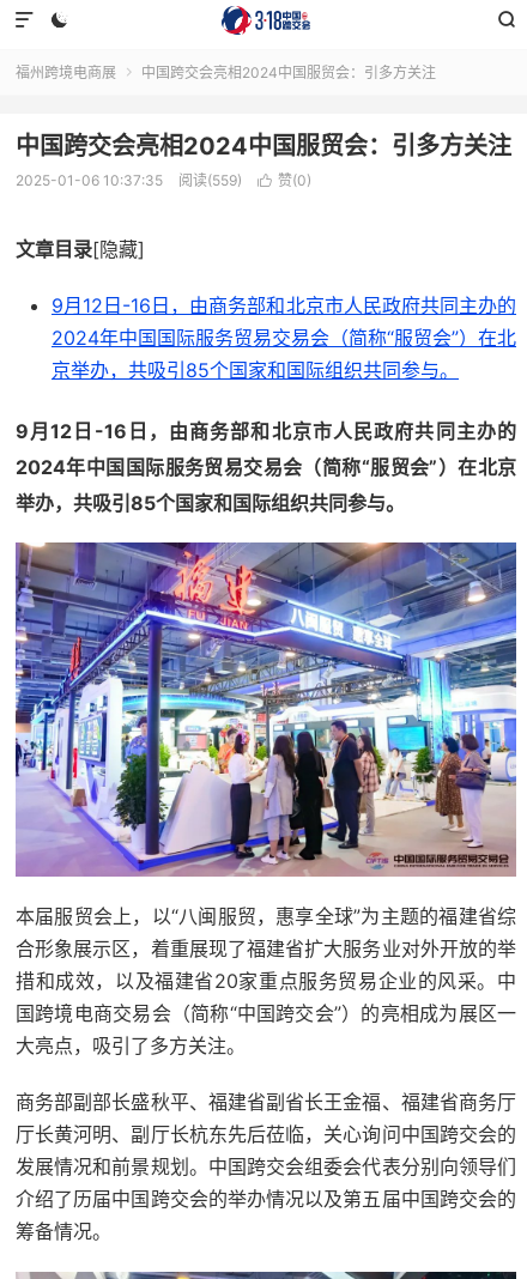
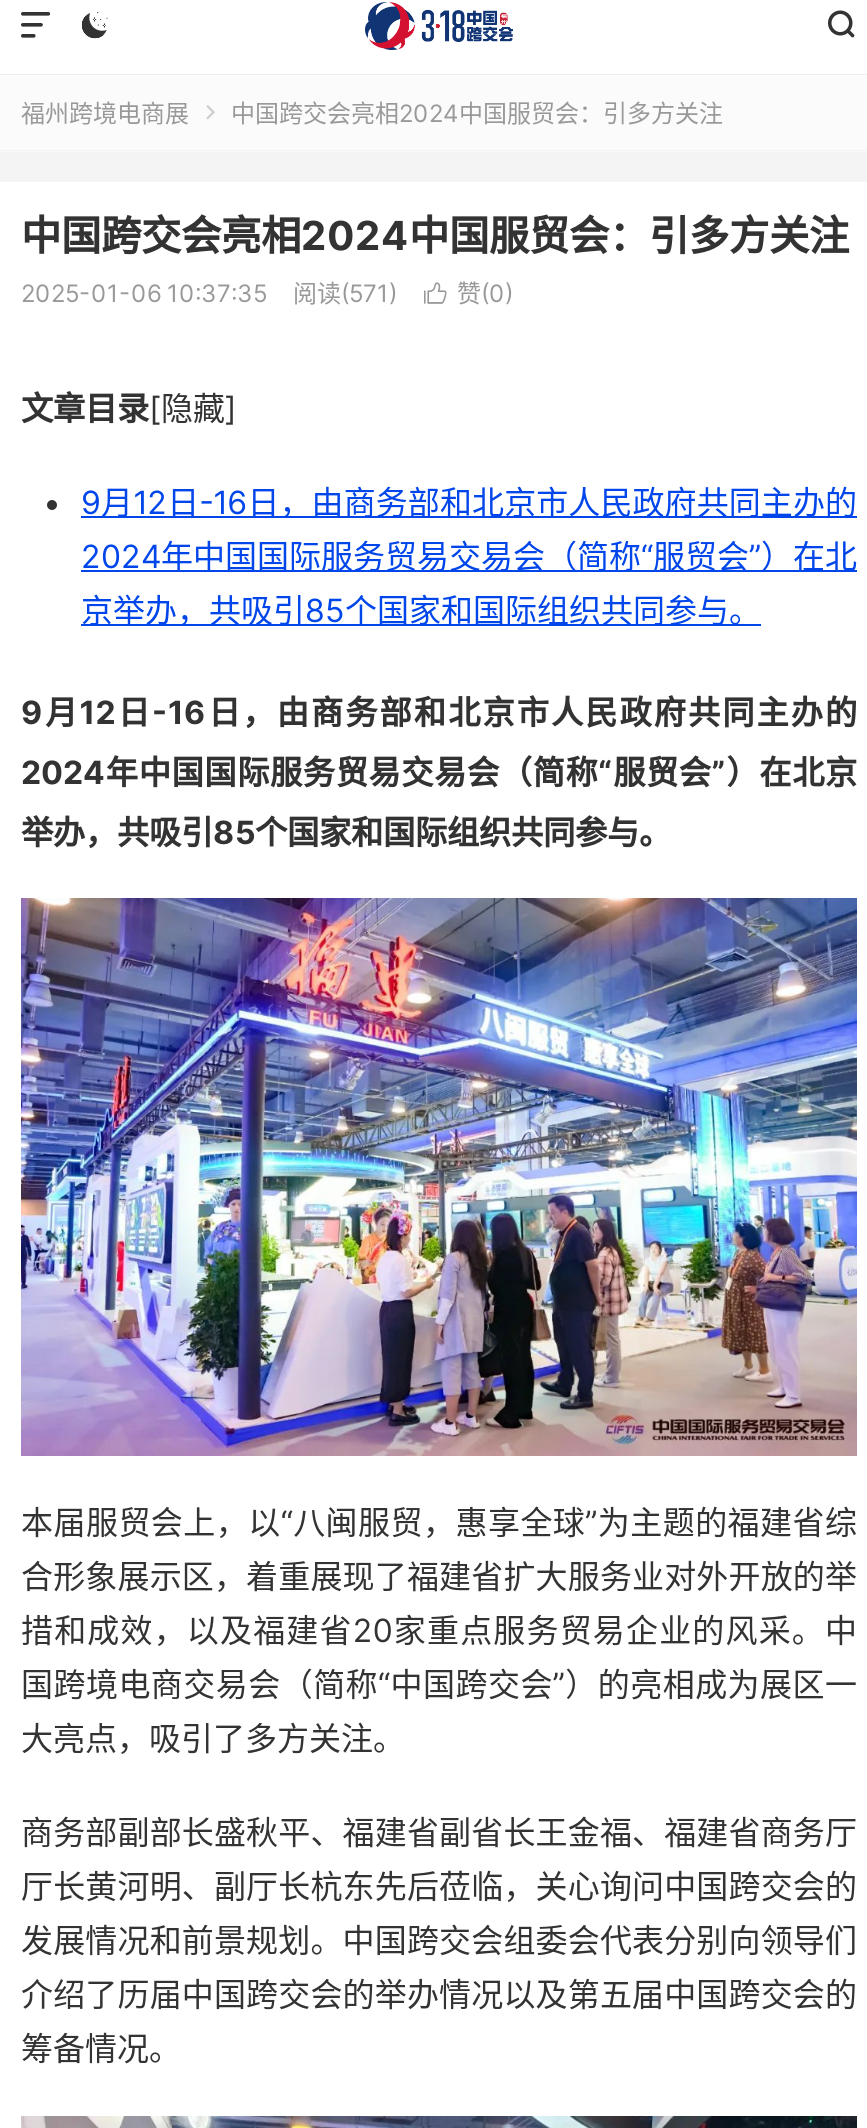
[178,171,242,189] 阅读(559) -> [293,278,397,308] 阅读(571)

